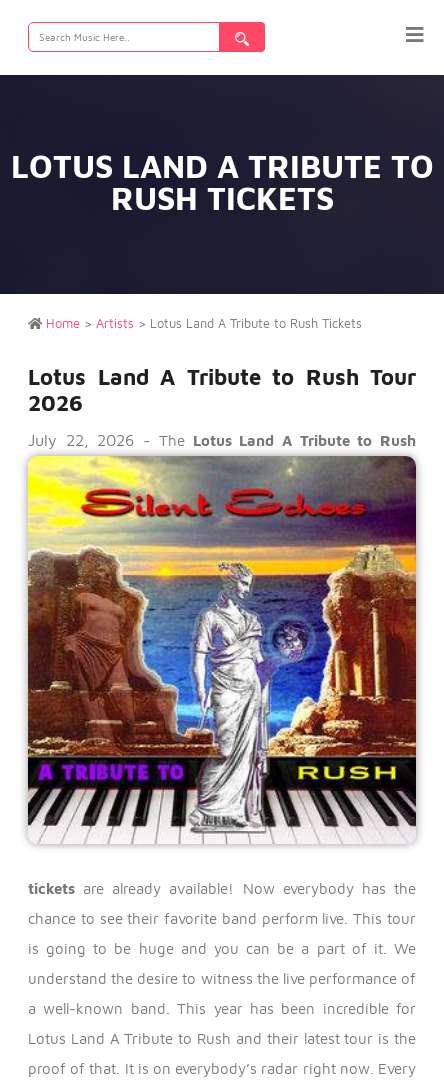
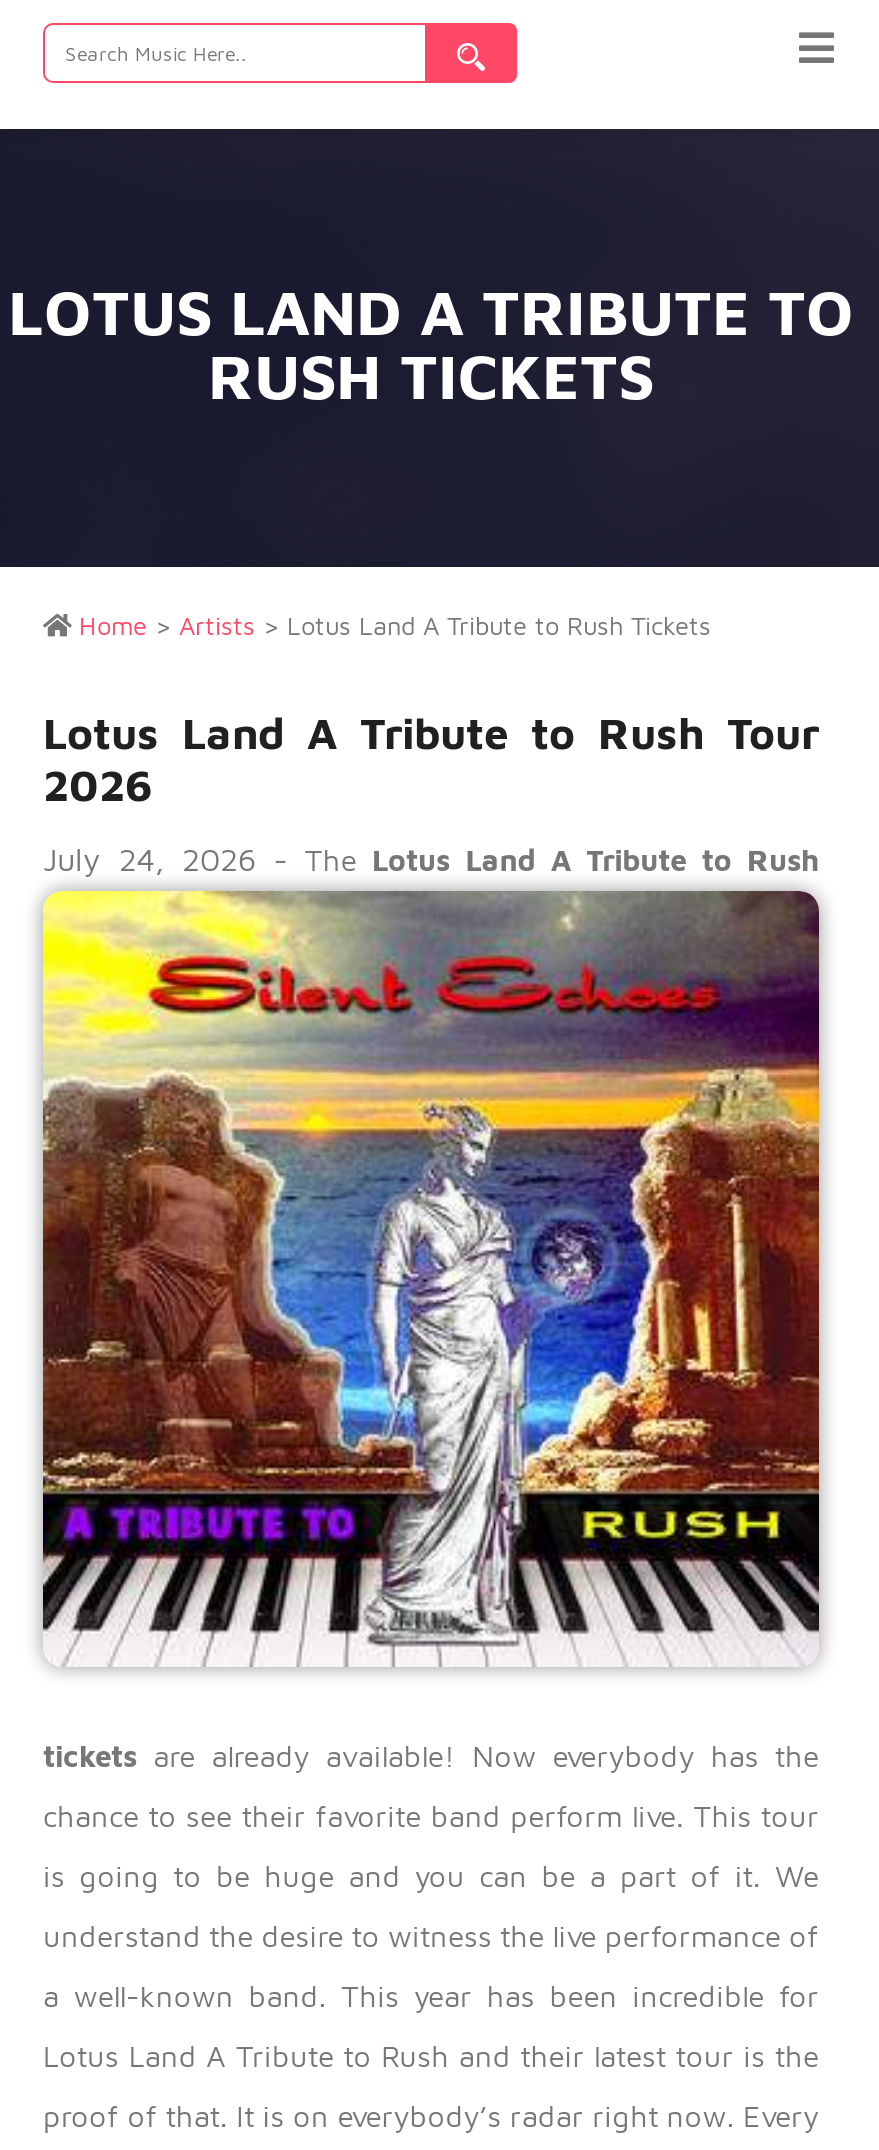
[28,431,416,449] July 22, 2026 - The Lotus Land A Tribute to Rush -> [43,841,819,877] July 24, 2026 - The Lotus Land A Tribute to Rush

